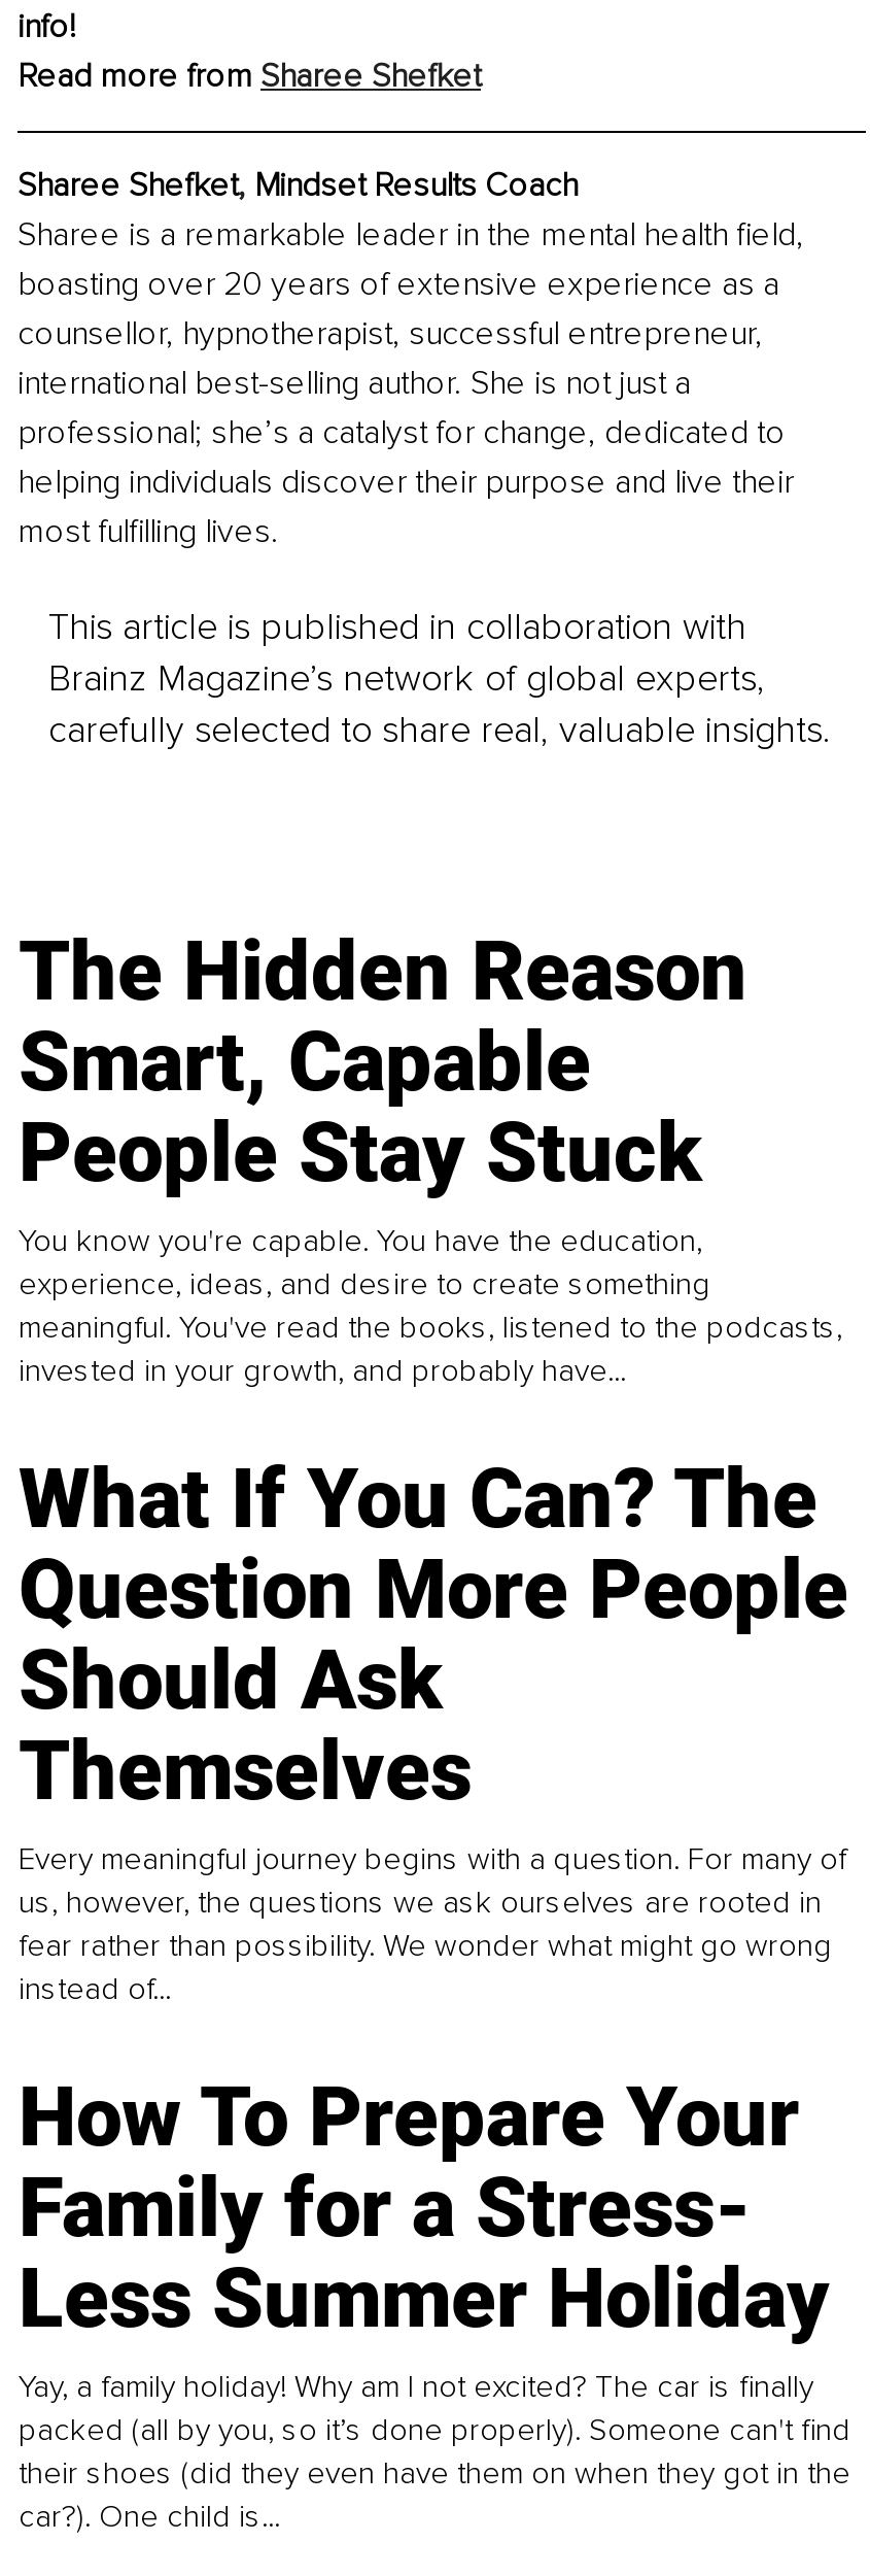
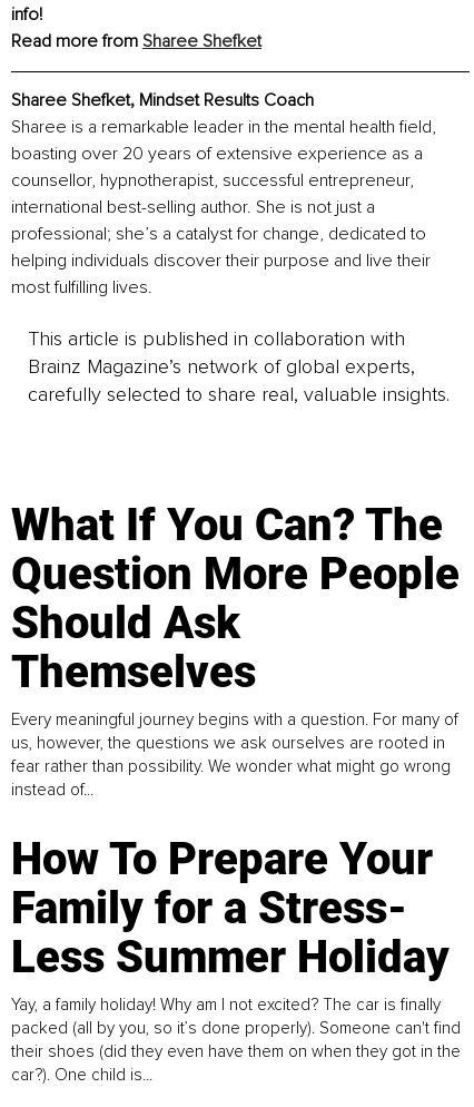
[19,924,842,1389] The Hidden Reason | Smart, Capable | People Stay Stuck | You know you're capable. You have the education, | experience, ideas, and desire to create something | meaningful. You've read the books, listened to the podcasts, | invested in your growth, and probably have... -> none

